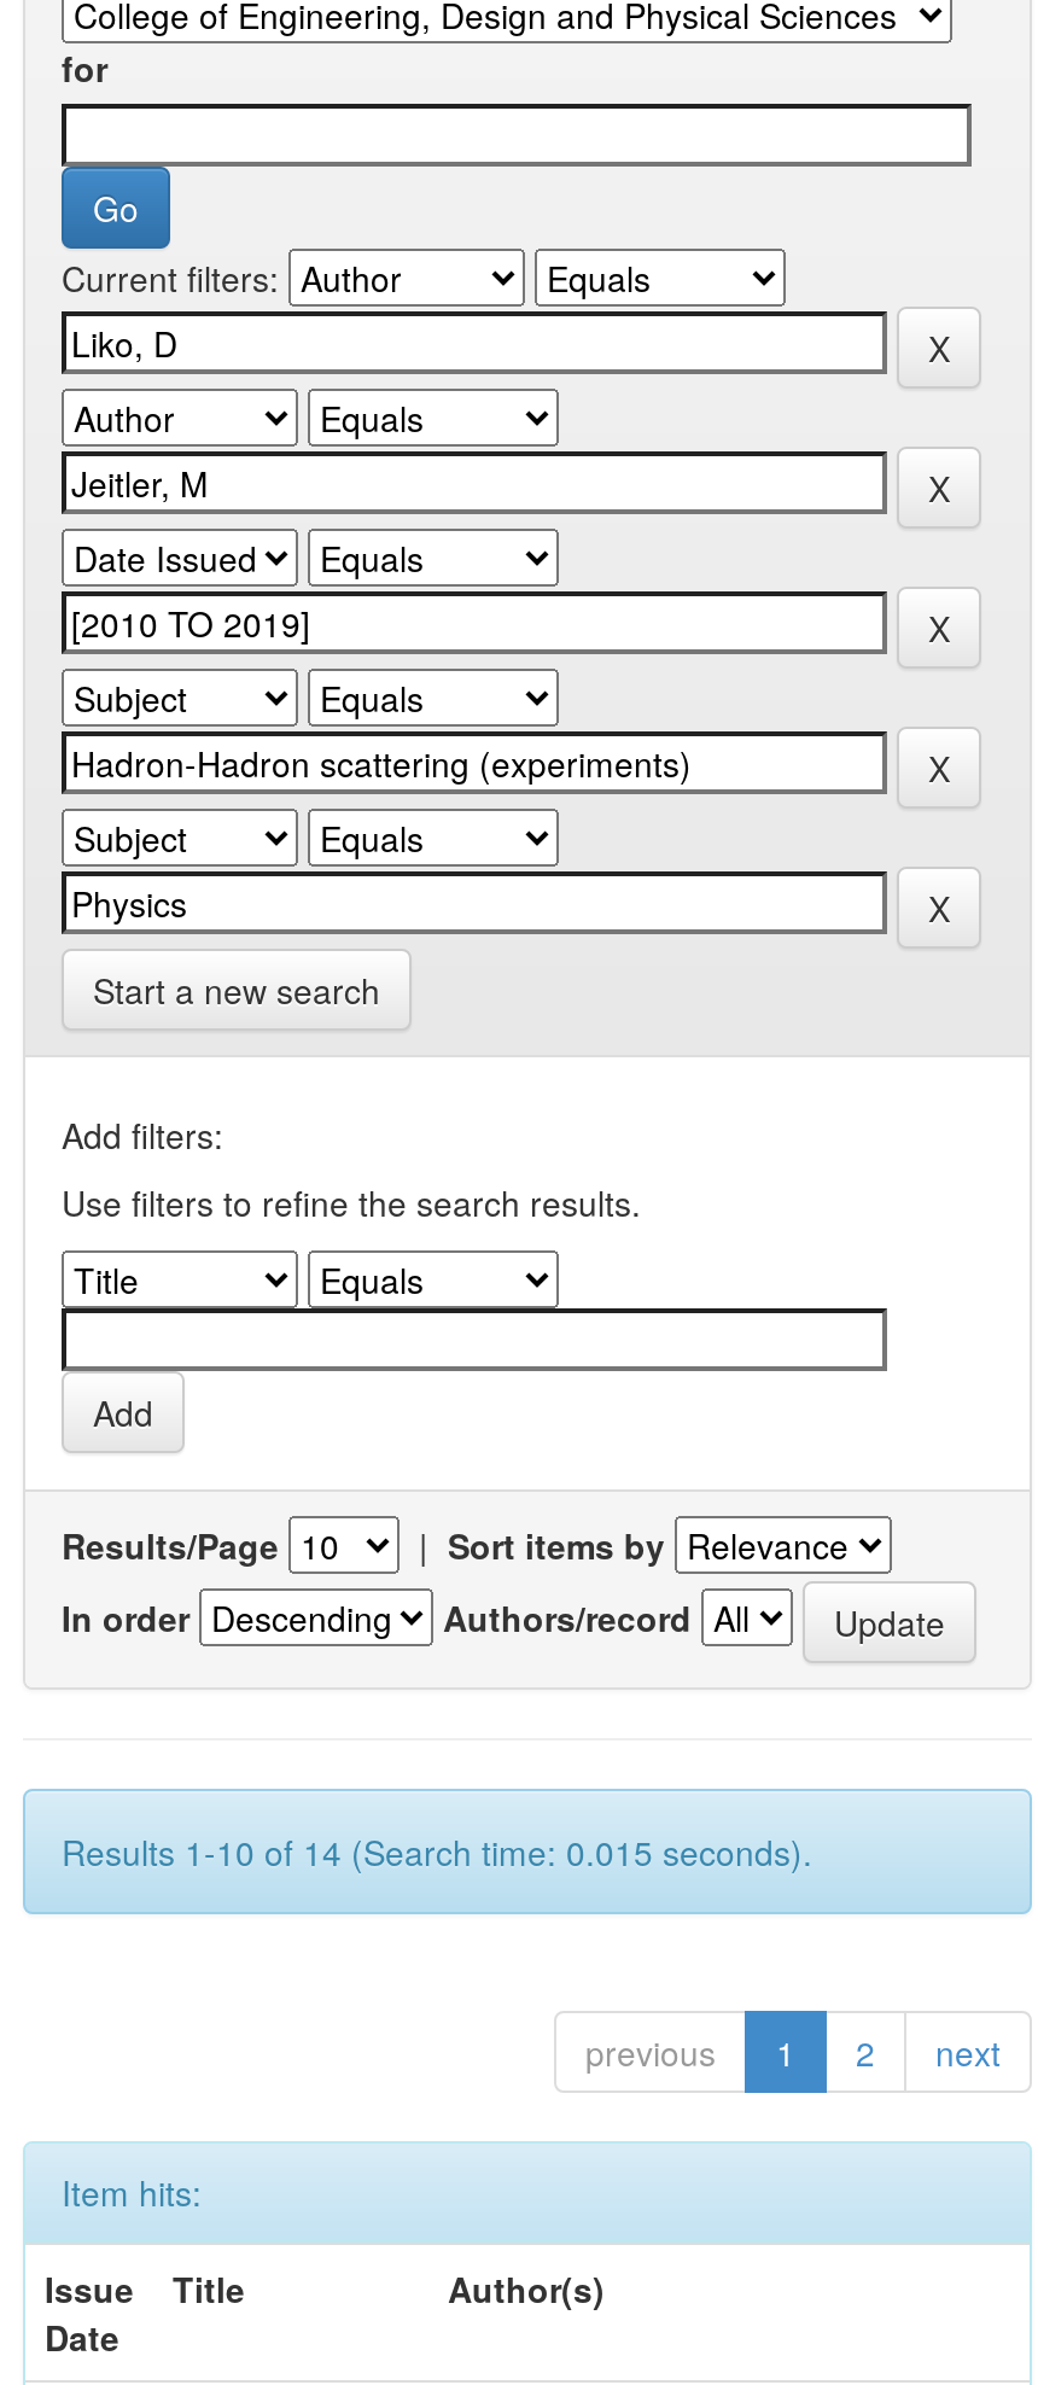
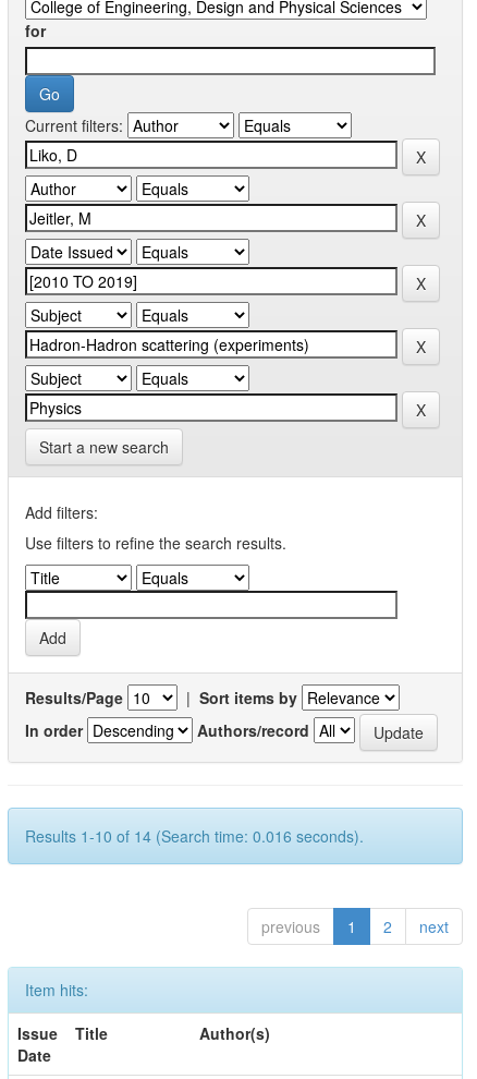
[62,1827,812,1876] Results 1-10 of 14 (Search time: 0.015 seconds). -> [25,825,364,847] Results 1-10 of 14 (Search time: 0.016 seconds).

